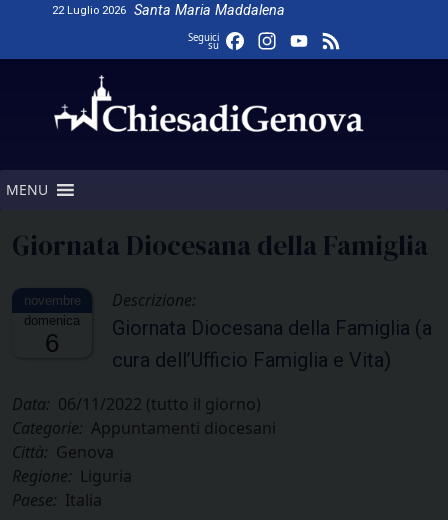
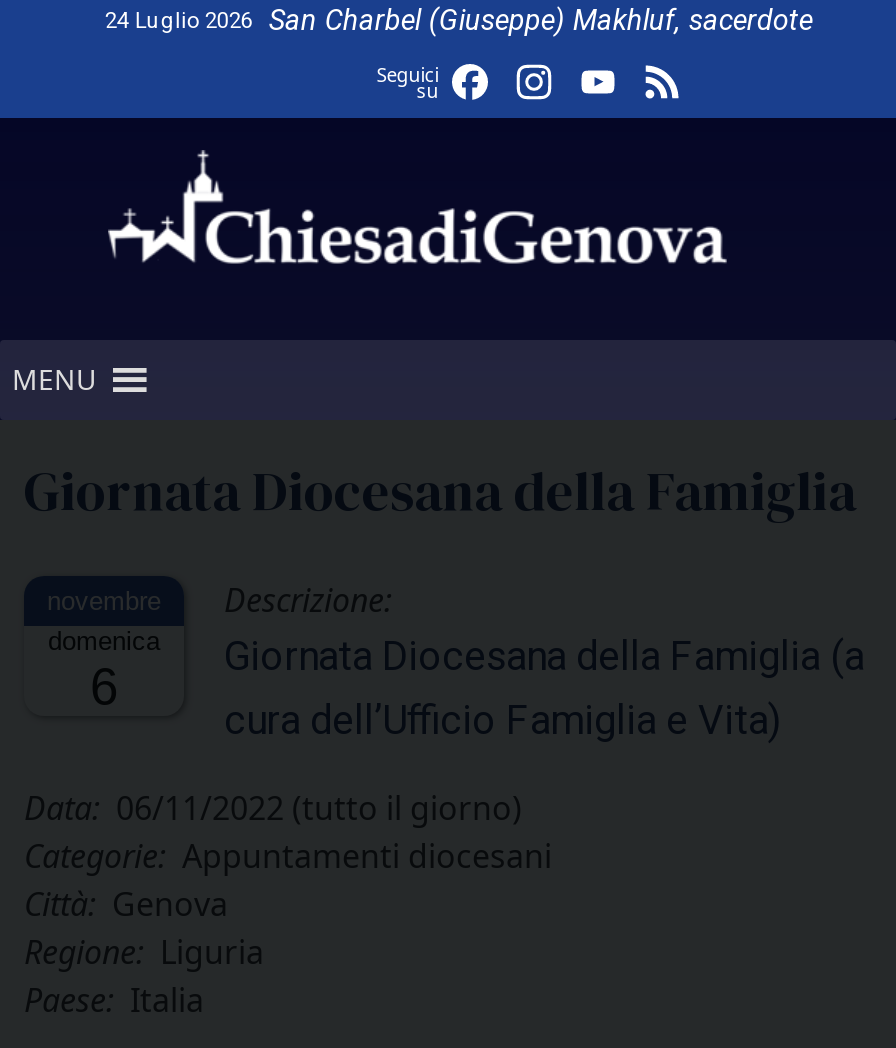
[52,2,285,19] 22 Luglio 2026 | Santa Maria Maddalena -> [105,4,813,38] 24 Luglio 2026 | San Charbel (Giuseppe) Makhluf, sacerdote

